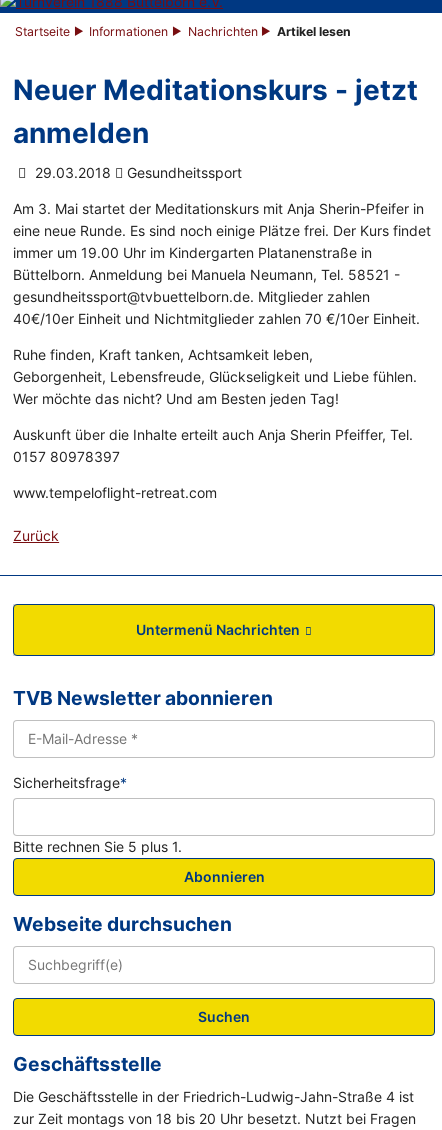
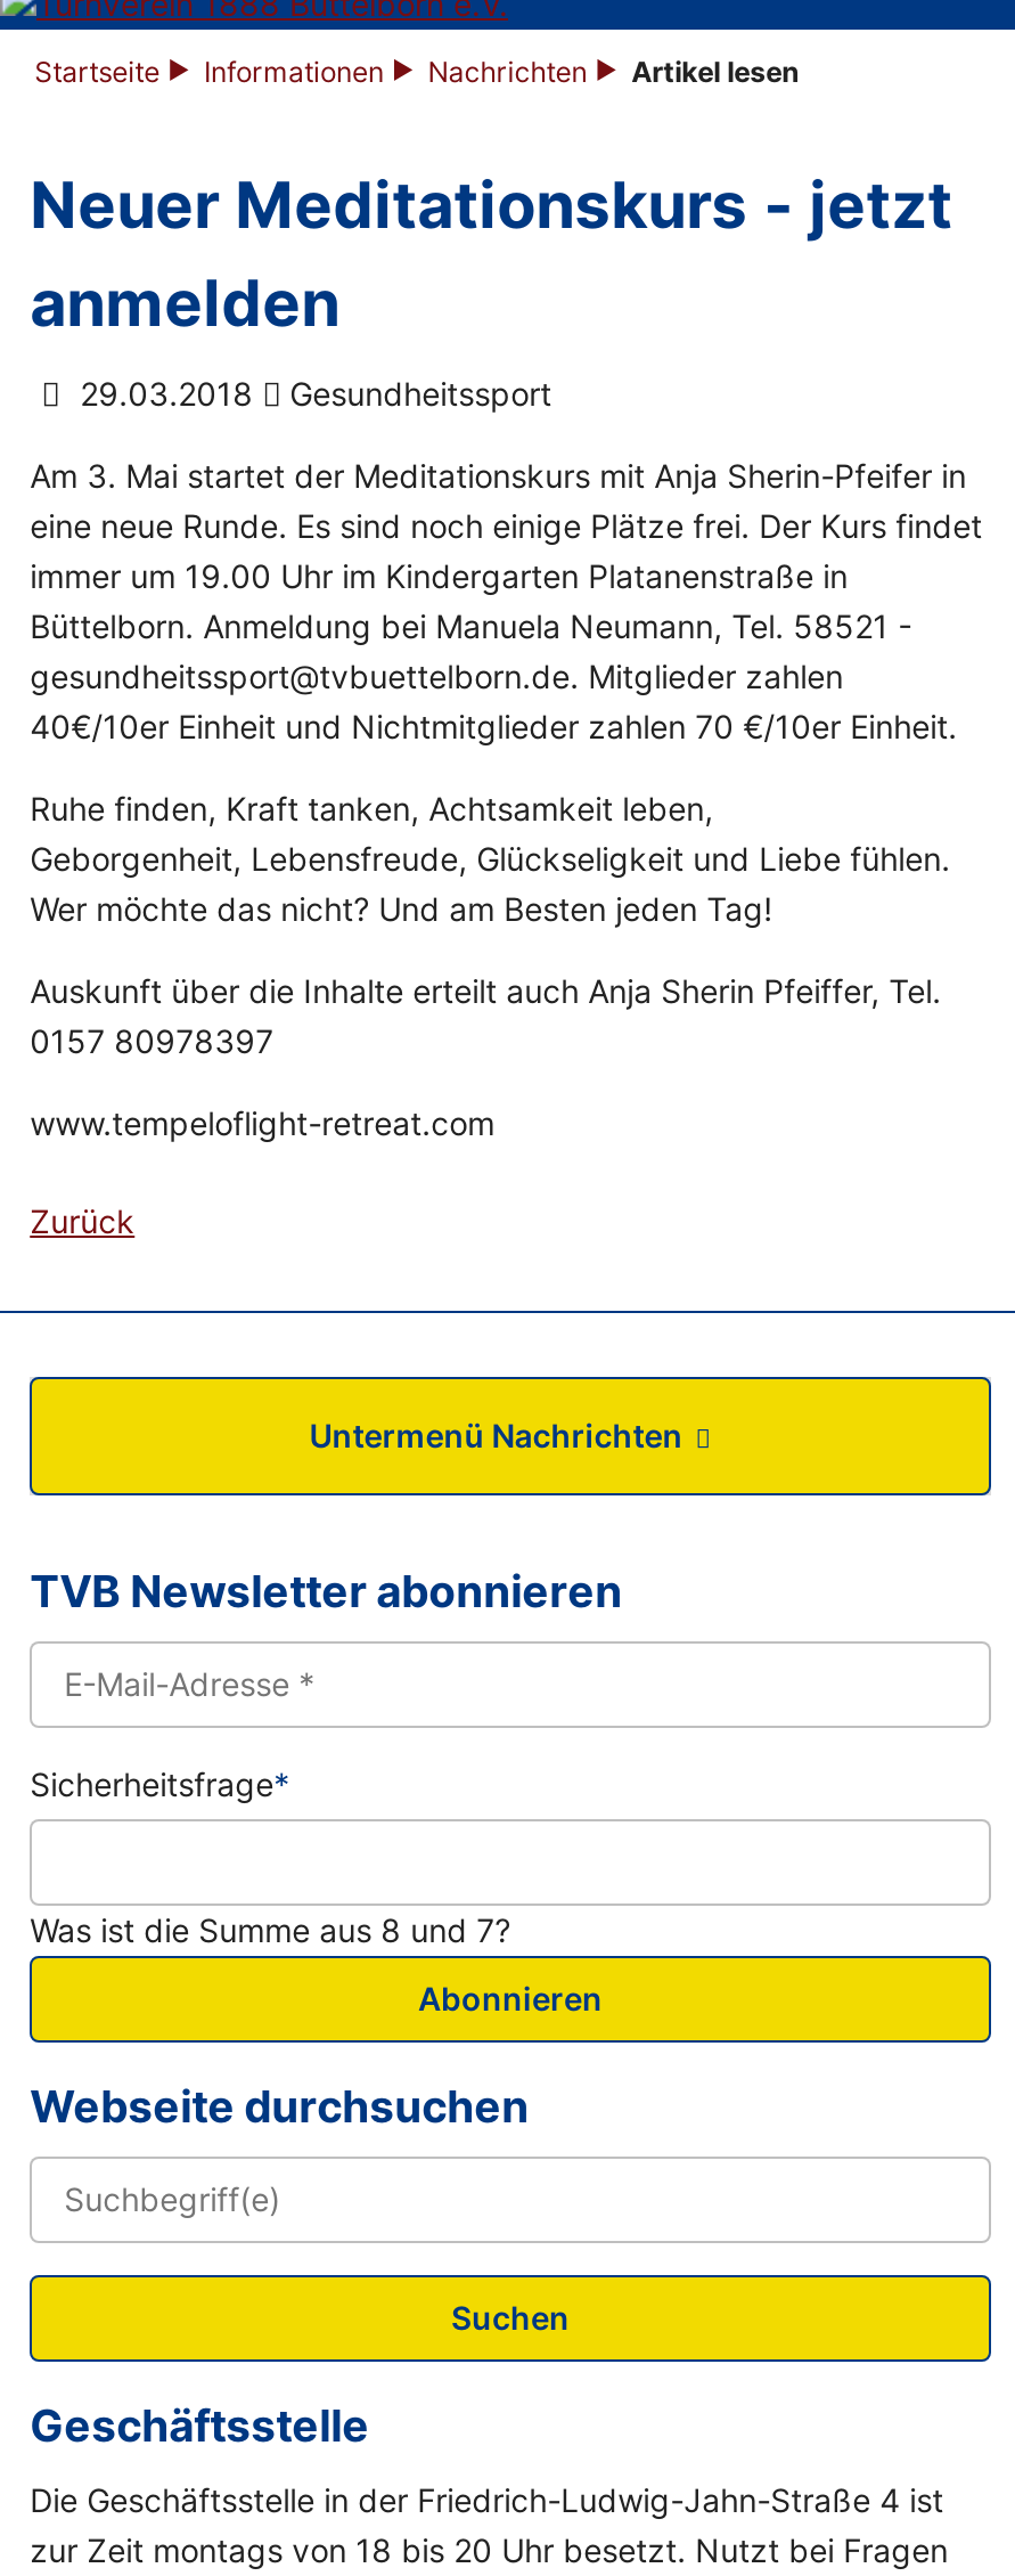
[13,838,182,855] Bitte rechnen Sie 5 plus 1. -> [30,1910,511,1949] Was ist die Summe aus 8 und 7?

